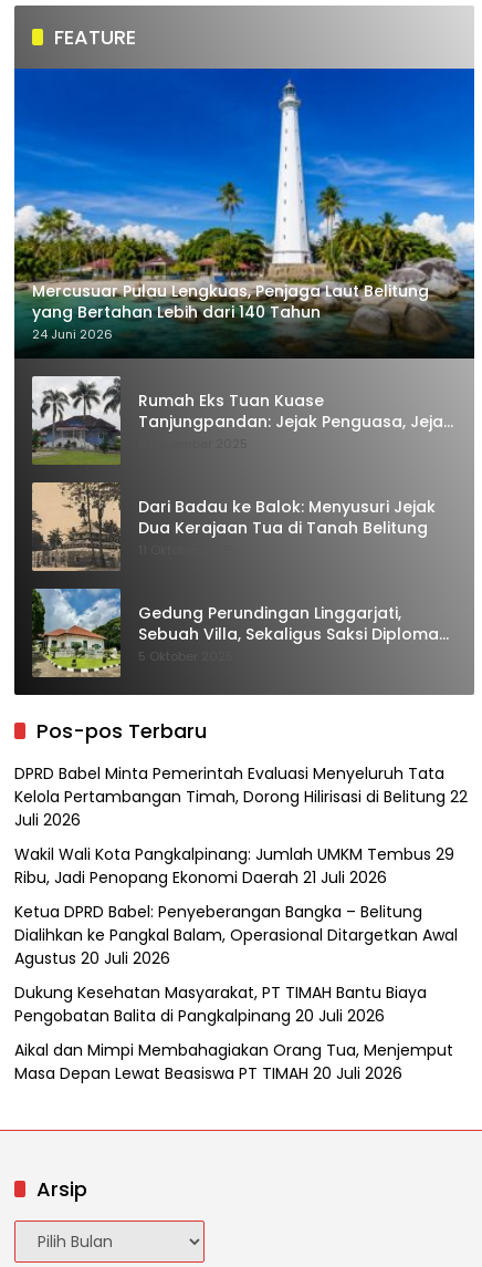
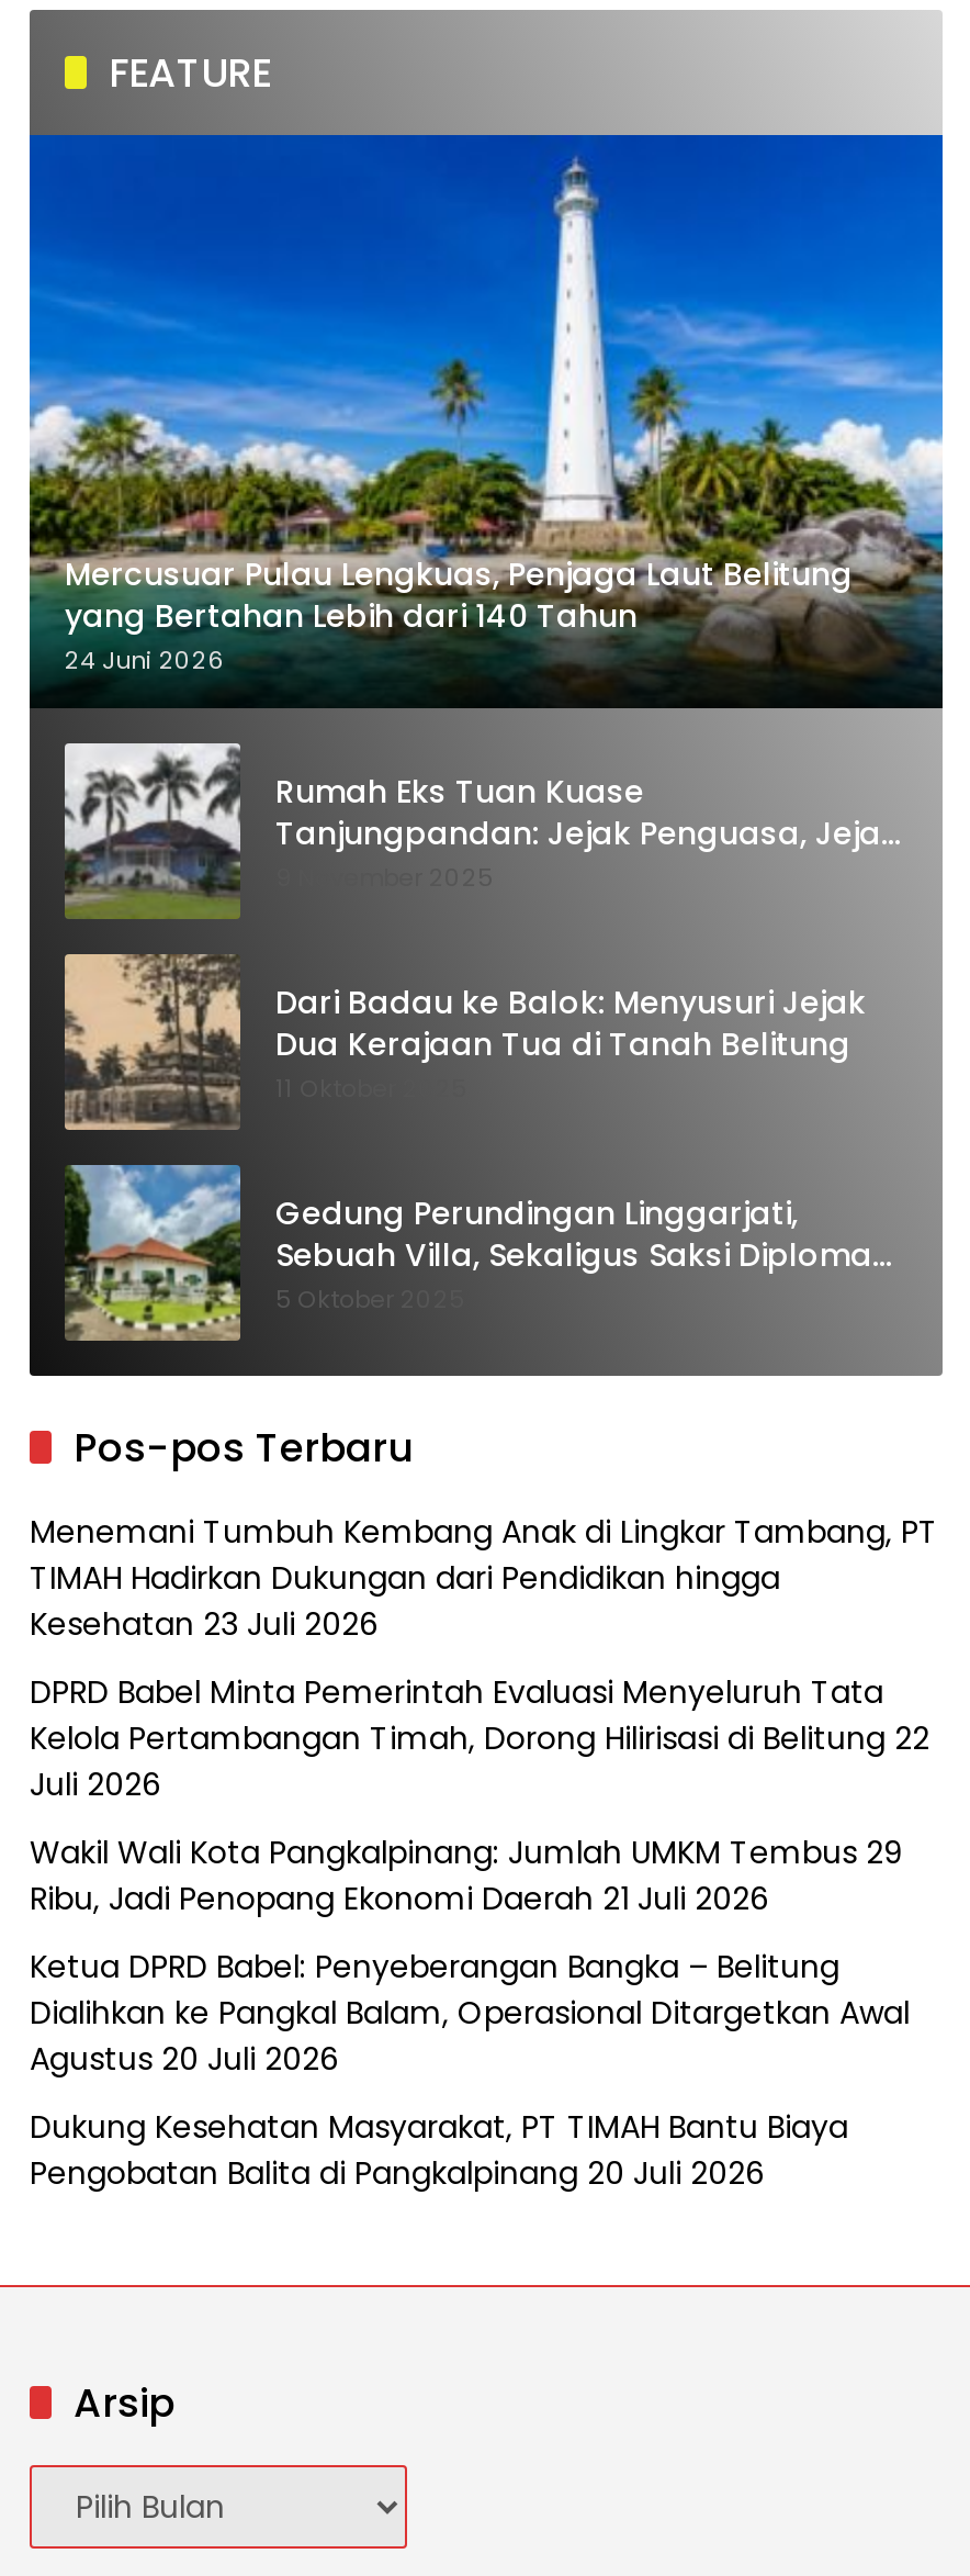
none -> [30,1510,938,1646] Menemani Tumbuh Kembang Anak di Lingkar Tambang, PT | TIMAH Hadirkan Dukungan dari Pendidikan hingga | Kesehatan 23 Juli 2026
moved [14,762,468,1027] -> [30,1671,929,2195]: DPRD Babel Minta Pemerintah Evaluasi Menyeluruh Tata | Kelola Pertambangan Timah, Dorong Hilirisasi di Belitung 22 | Juli 2026 | ... | Dukung Kesehatan Masyarakat, PT TIMAH Bantu Biaya | Pengobatan Balita di Pangkalpinang 20 Juli 2026
[14,1039,453,1084] Aikal dan Mimpi Membahagiakan Orang Tua, Menjemput | Masa Depan Lewat Beasiswa PT TIMAH 20 Juli 2026 -> none

